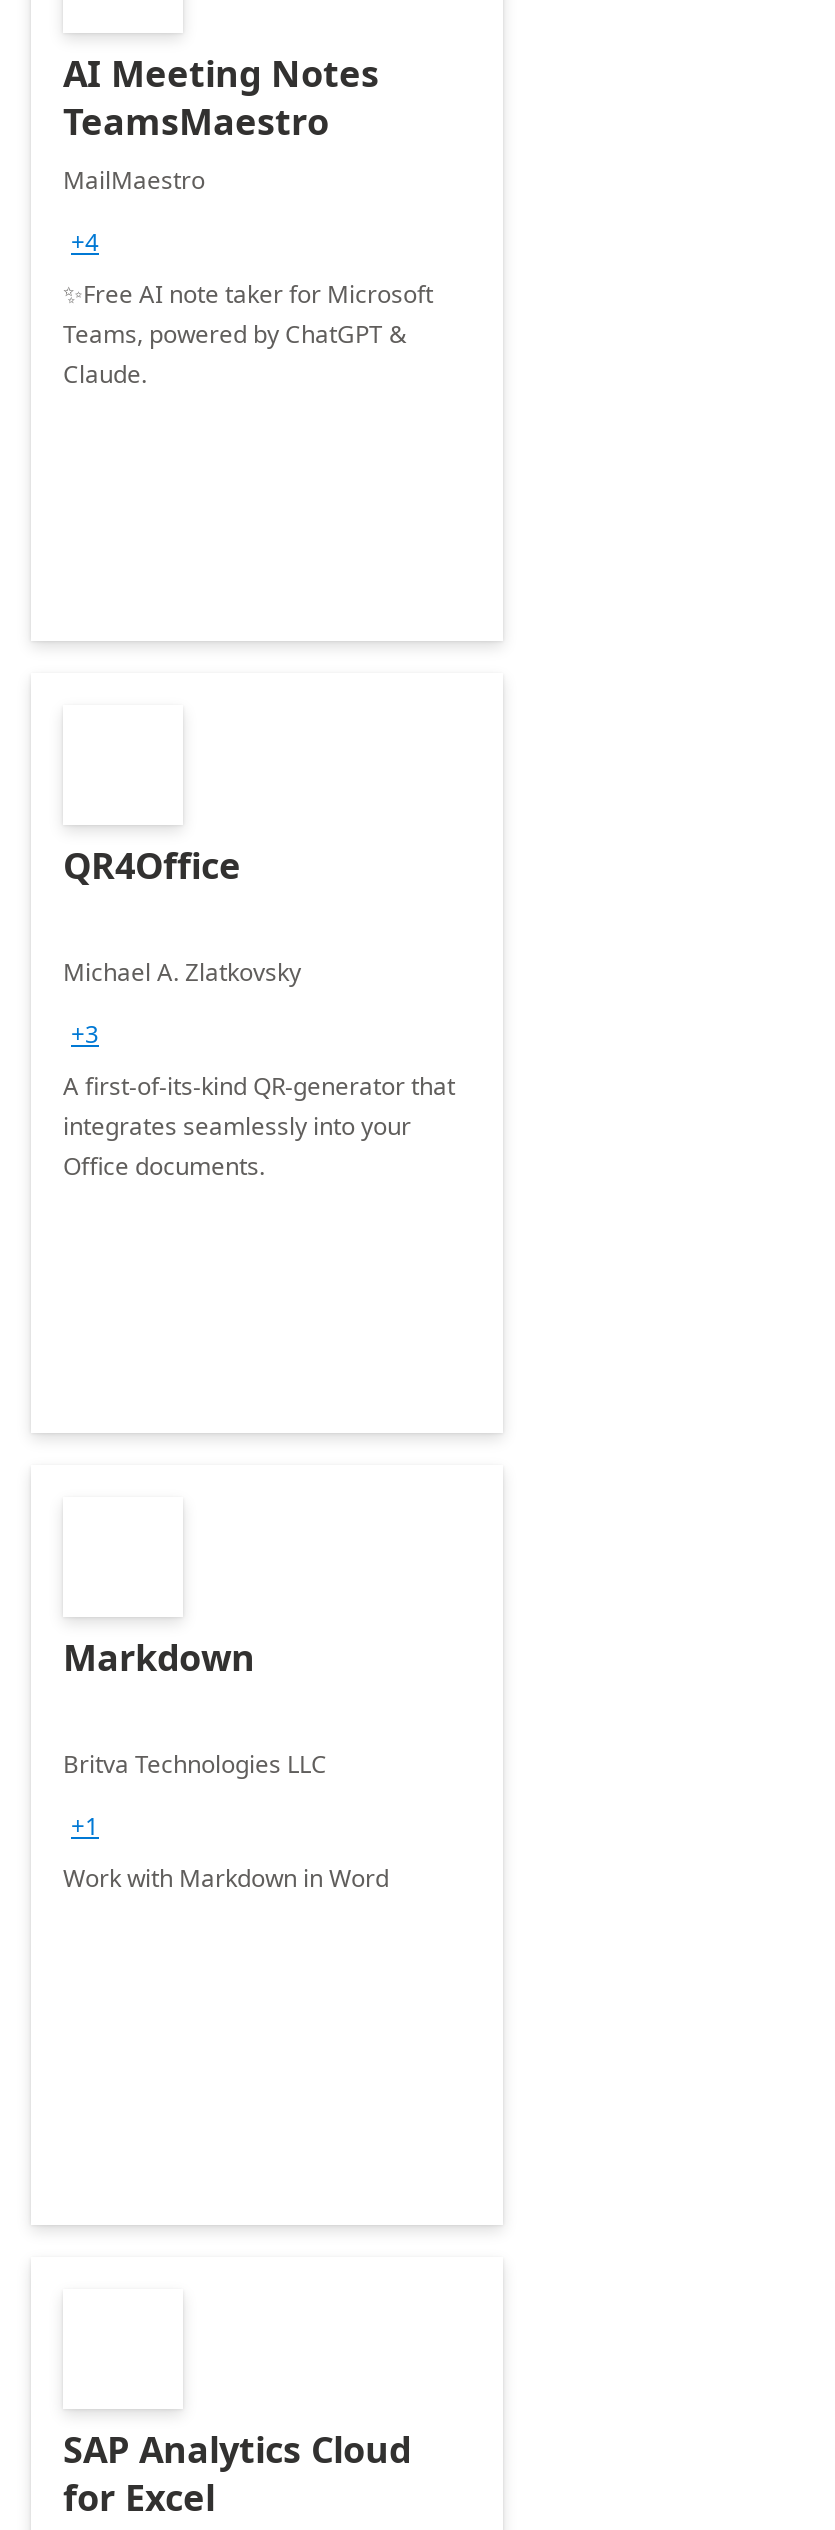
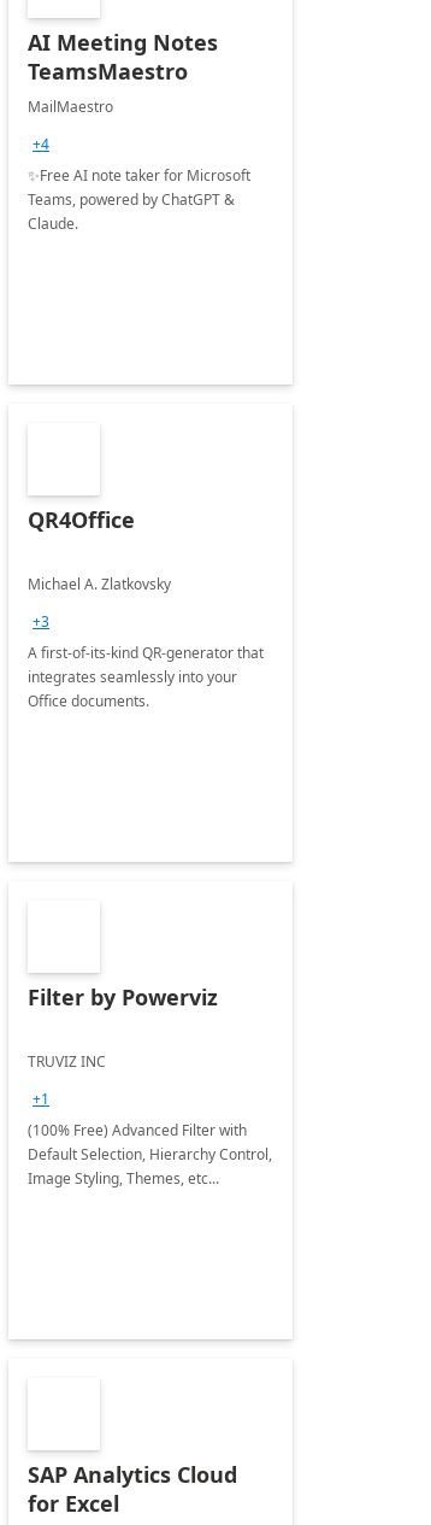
[63,1633,255,1681] Markdown -> [28,983,218,1011] Filter by Powerviz
[63,1747,327,1781] Britva Technologies LLC -> [28,1051,106,1072] TRUVIZ INC
[63,1861,389,1895] Work with Markdown in Word -> [28,1120,272,1189] (100% Free) Advanced Filter with | Default Selection, Hierarchy Control, | Image Styling, Themes, etc...

